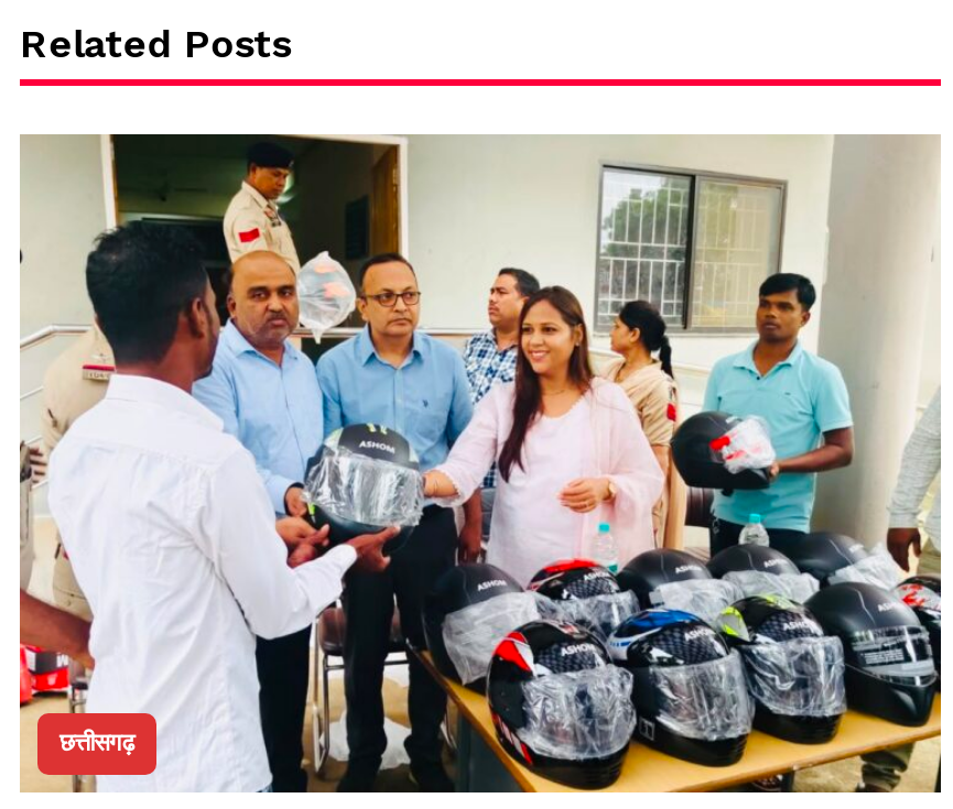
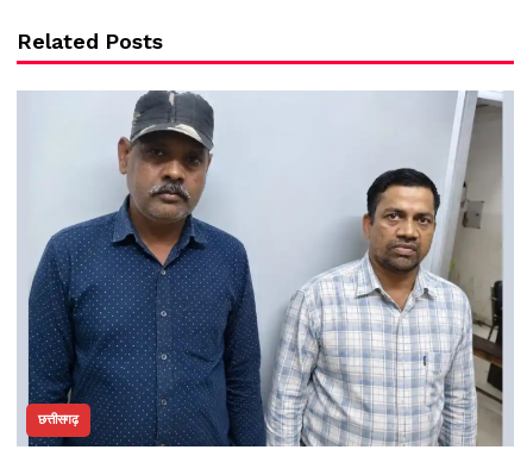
[18,132,943,795] [image] -> [17,89,514,448] [image]

